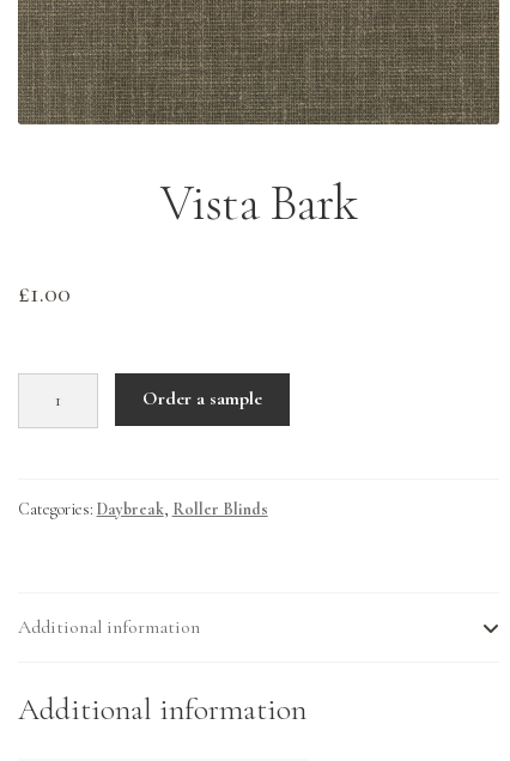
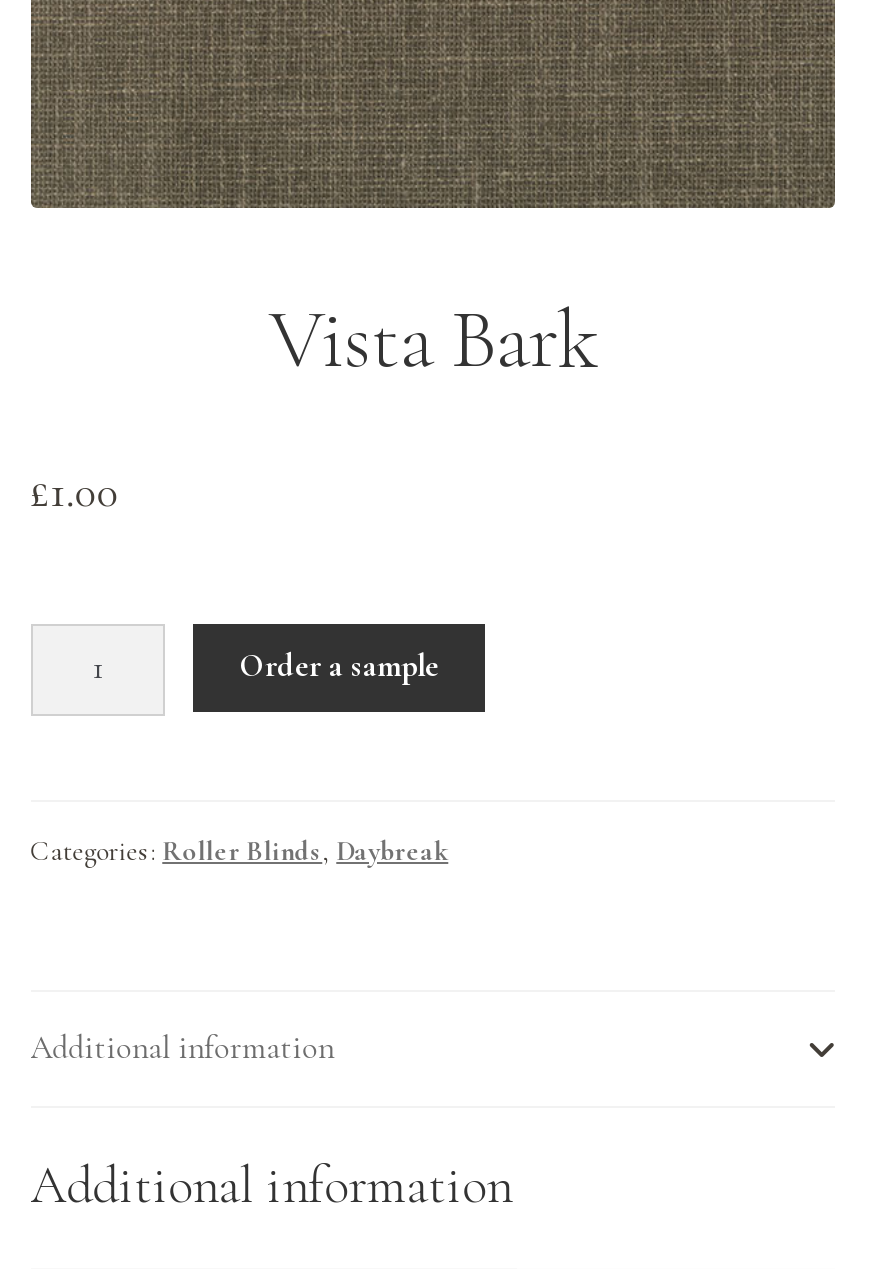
[17,499,268,520] Categories: Daybreak, Roller Blinds -> [30,834,448,868] Categories: Roller Blinds, Daybreak

